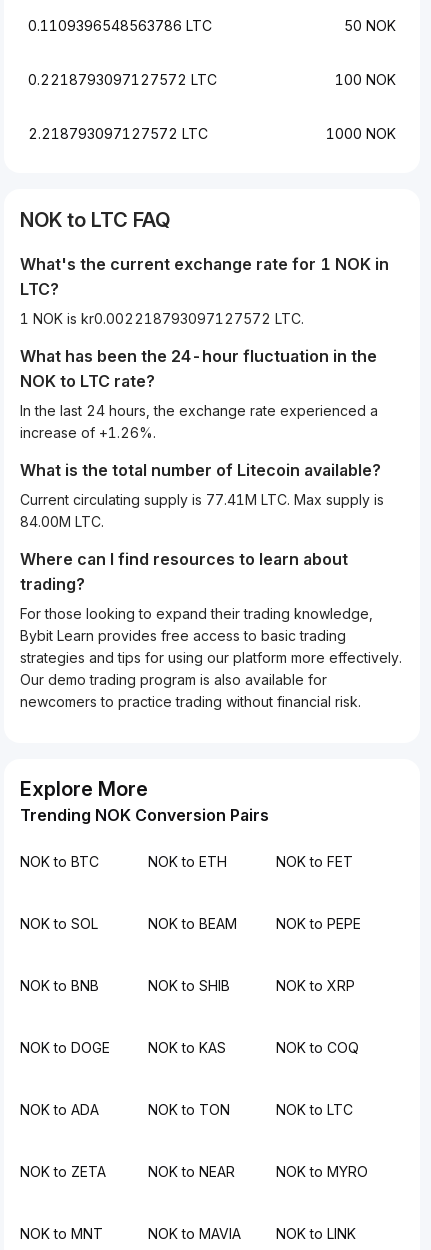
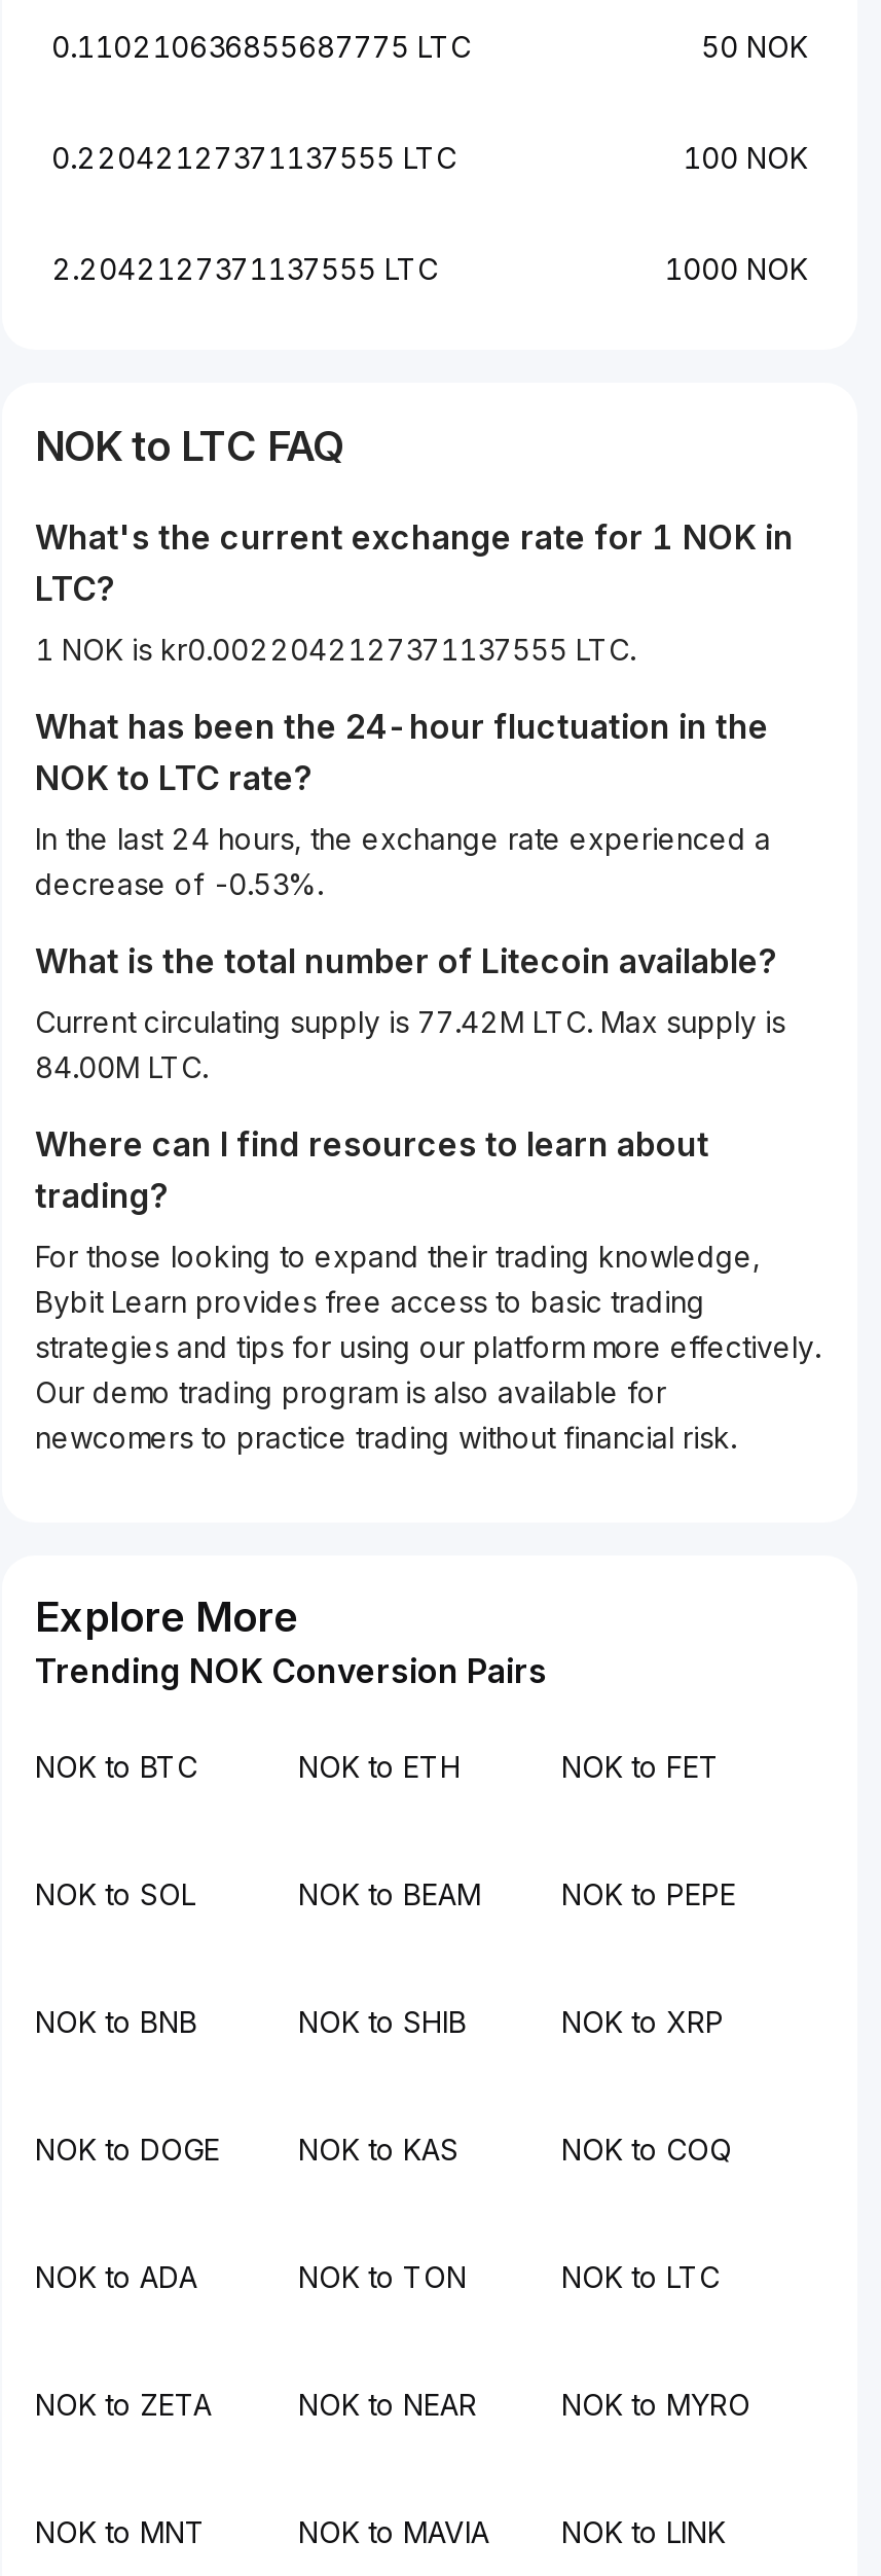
[28,17,212,34] 0.1109396548563786 LTC -> [51,29,471,64] 0.110210636855687775 LTC
[28,71,217,88] 0.2218793097127572 LTC -> [51,140,456,175] 0.22042127371137555 LTC
[28,125,208,142] 2.218793097127572 LTC -> [51,251,438,286] 2.2042127371137555 LTC
[20,310,304,327] 1 NOK is kr0.002218793097127572 LTC. -> [35,632,635,667] 1 NOK is kr0.0022042127371137555 LTC.
[20,424,156,441] increase of +1.26%. -> [35,866,323,901] decrease of -0.53%.
[20,491,384,508] Current circulating supply is 77.41M LTC. Max supply is -> [35,1004,785,1039] Current circulating supply is 77.42M LTC. Max supply is

